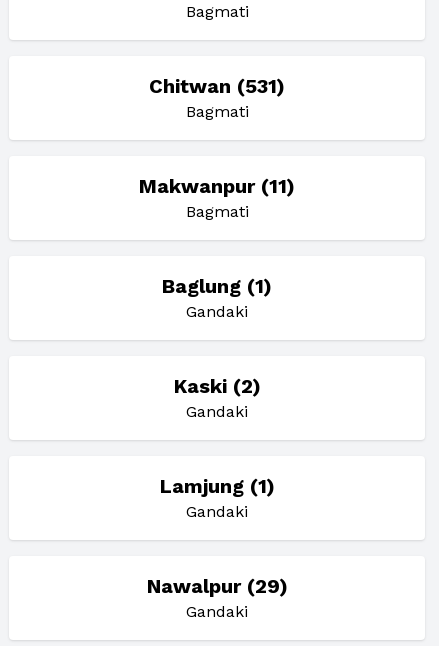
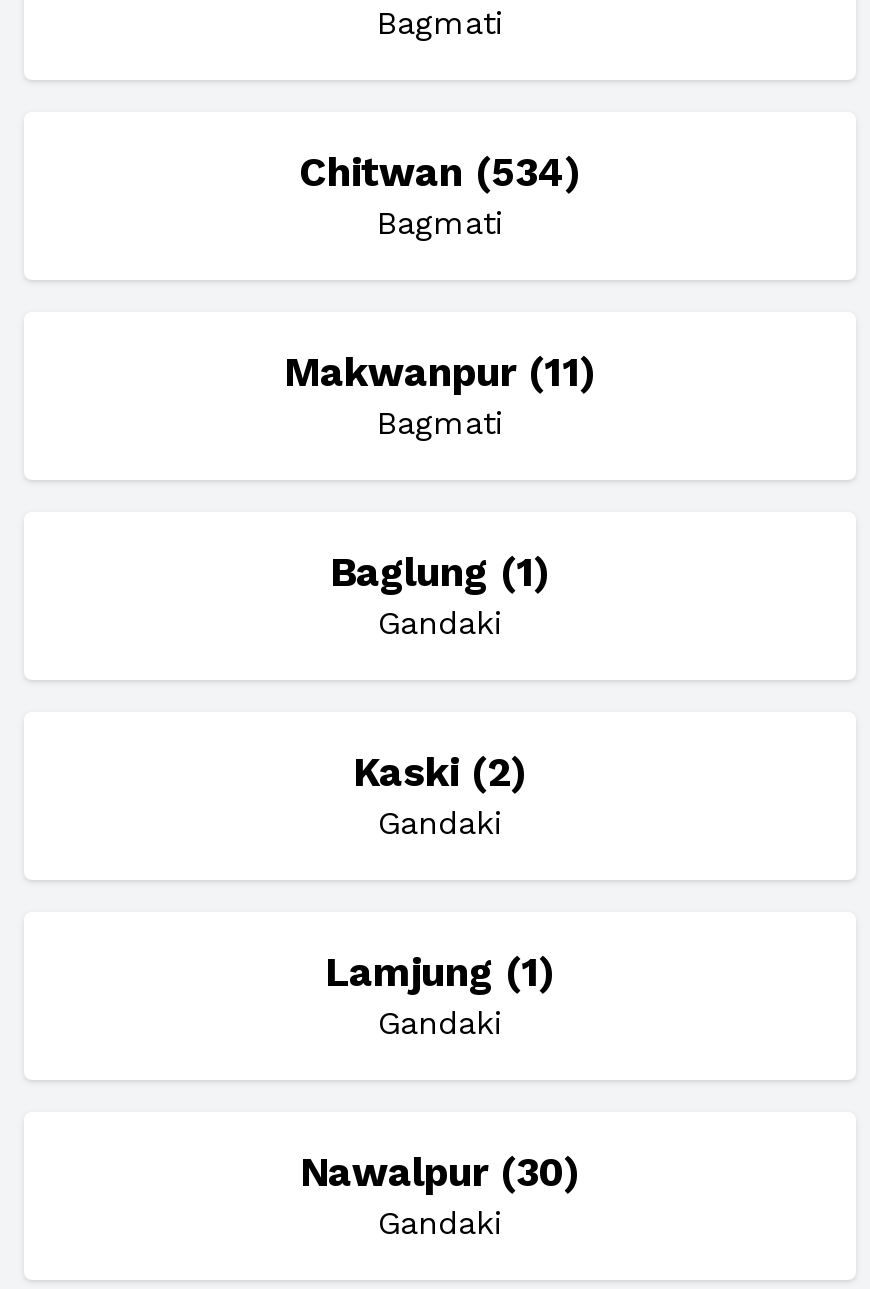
[149,74,285,98] Chitwan (531) -> [299,148,581,196] Chitwan (534)
[146,574,287,598] Nawalpur (29) -> [300,1148,580,1196] Nawalpur (30)

